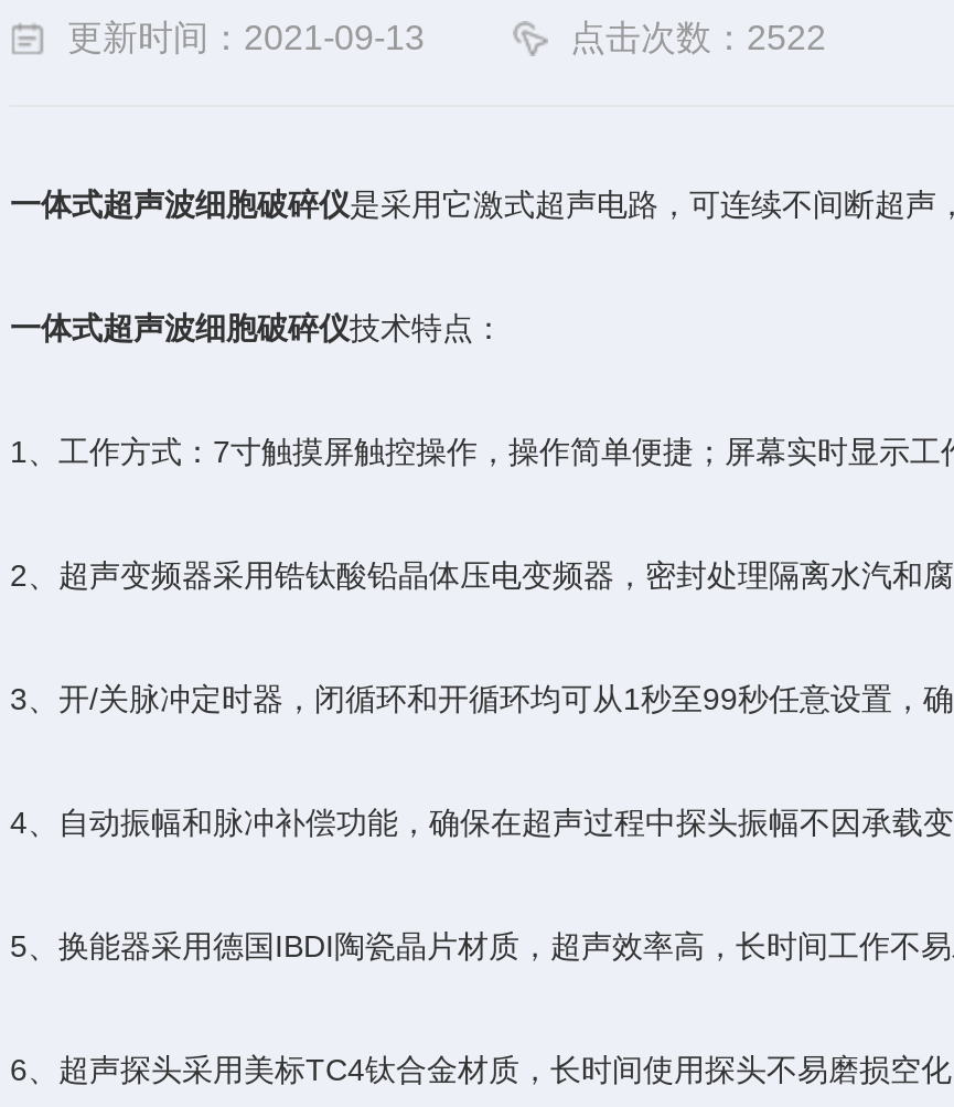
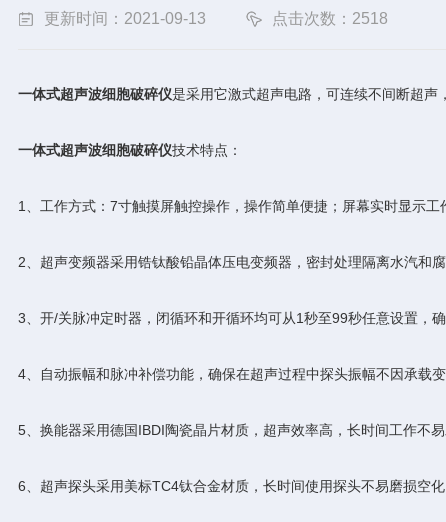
[570,19,826,56] 点击次数：2522 -> [272,10,388,27] 点击次数：2518

